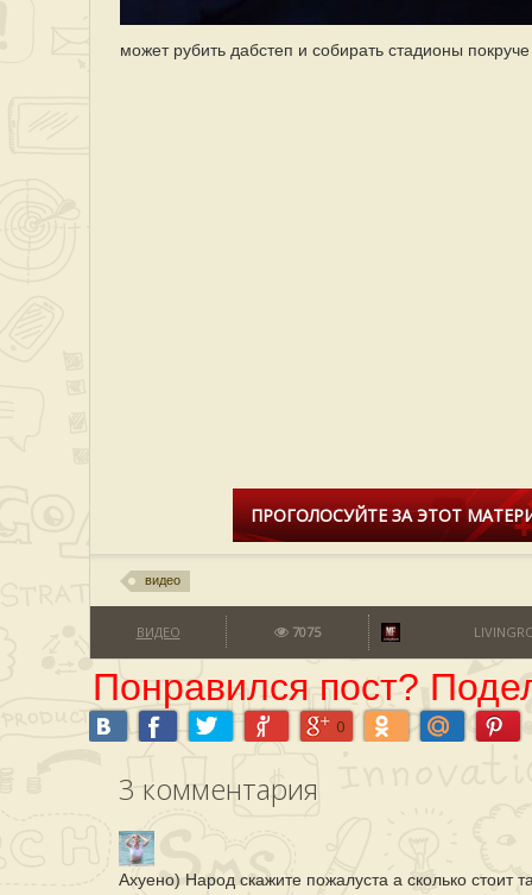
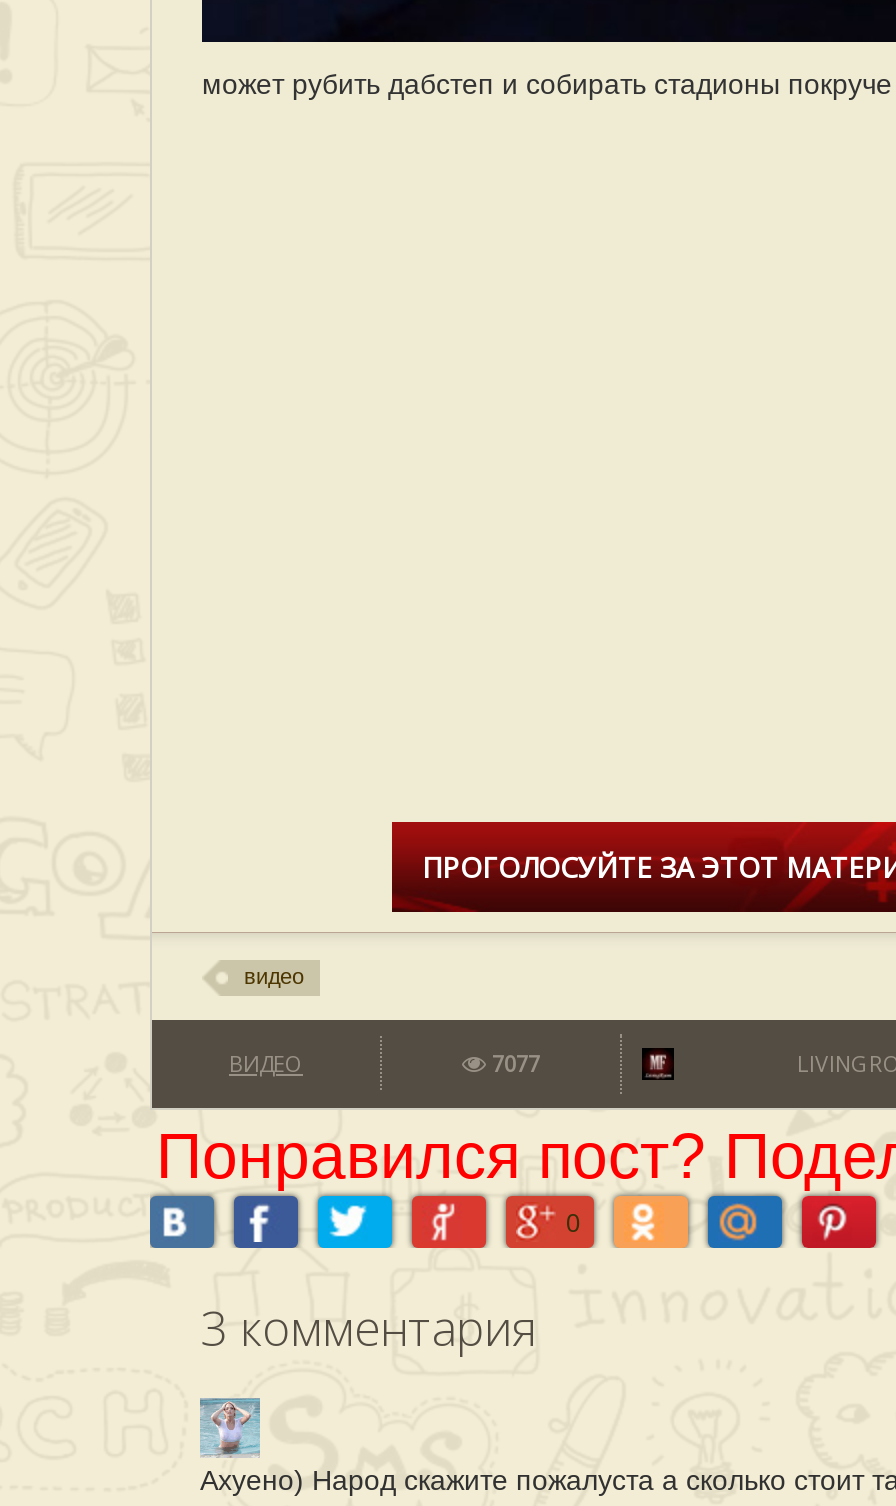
[289,623,321,641] 7075 -> [486,1048,540,1078] 7077

